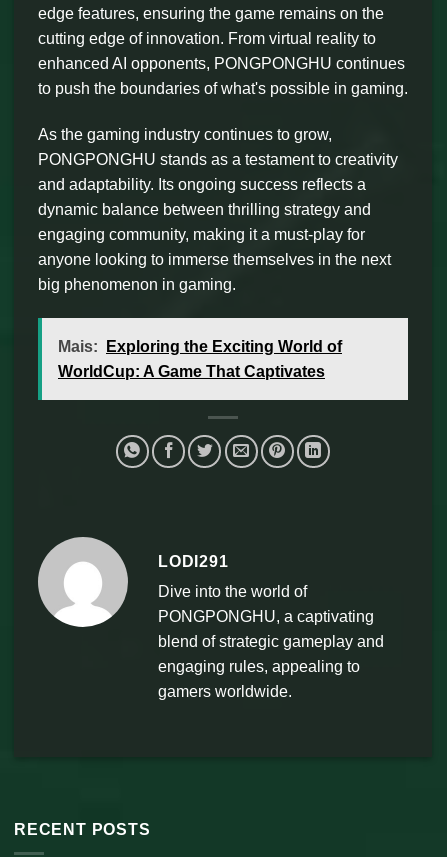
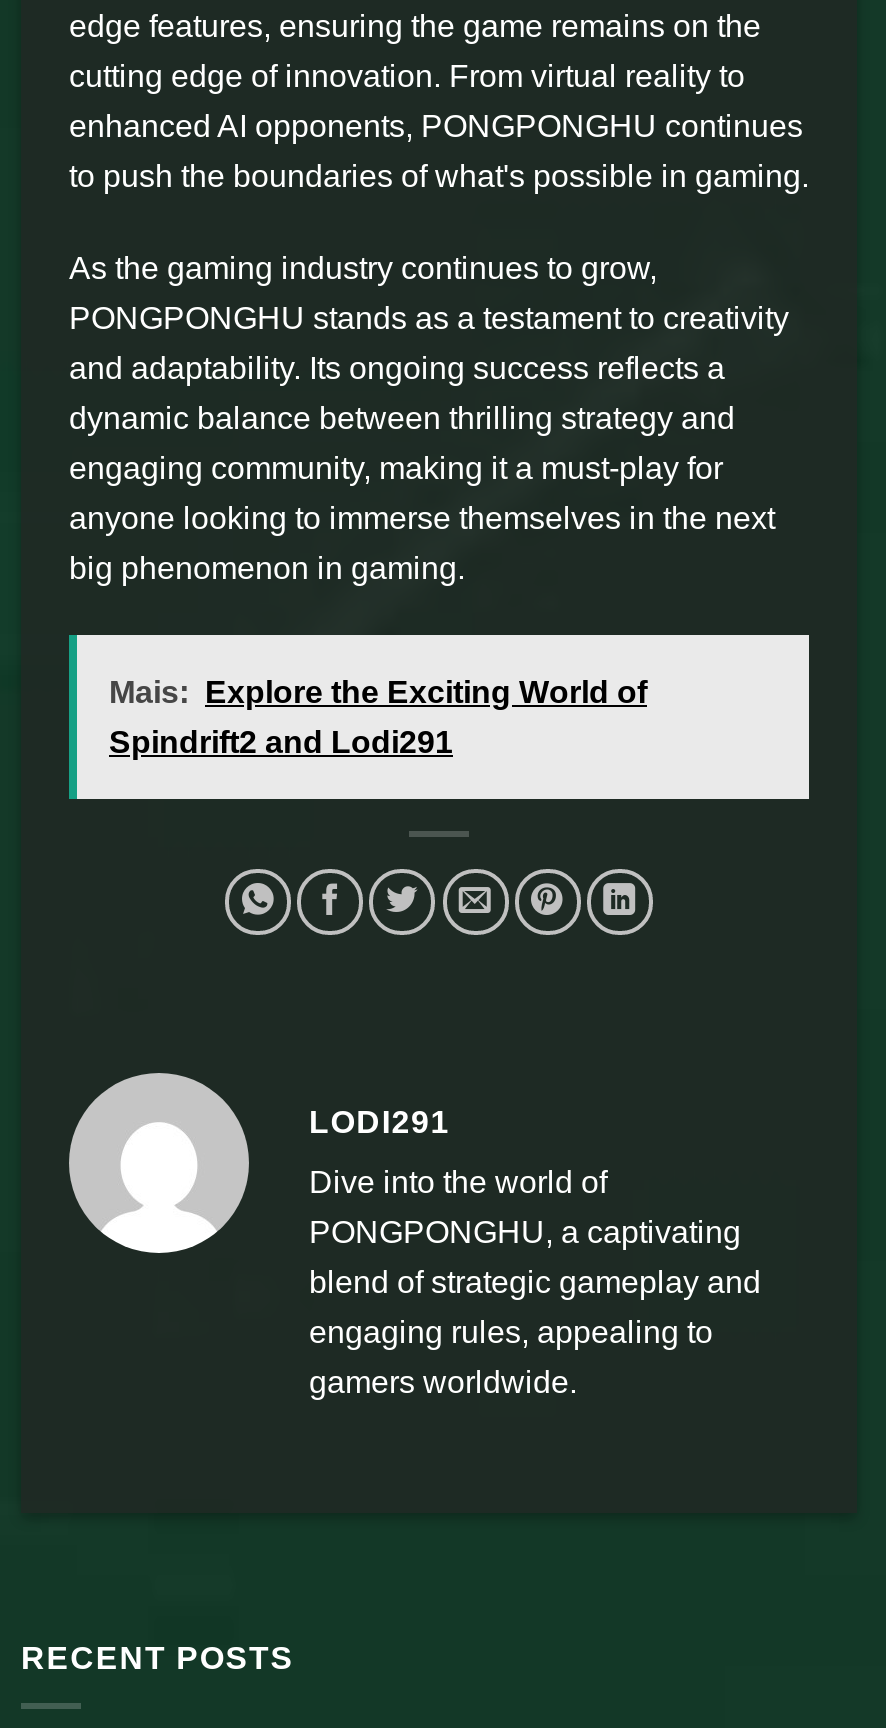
[58,338,342,355] Mais: Exploring the Exciting World of -> [109,675,647,709] Mais: Explore the Exciting World of
[58,363,325,380] WorldCup: A Game That Captivates -> [109,725,453,759] Spindrift2 and Lodi291

